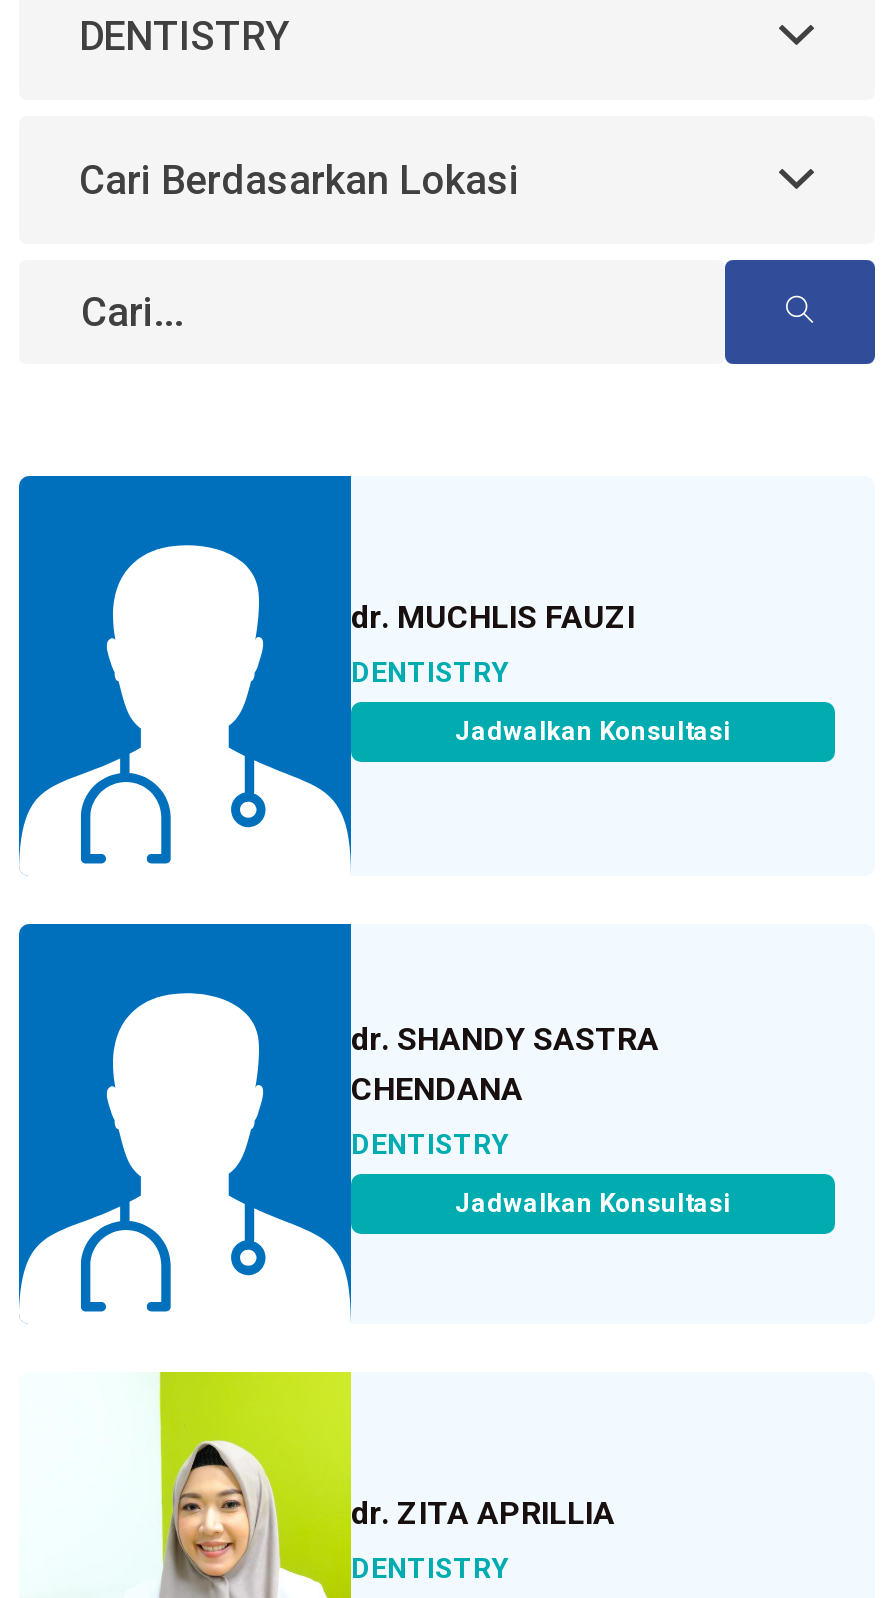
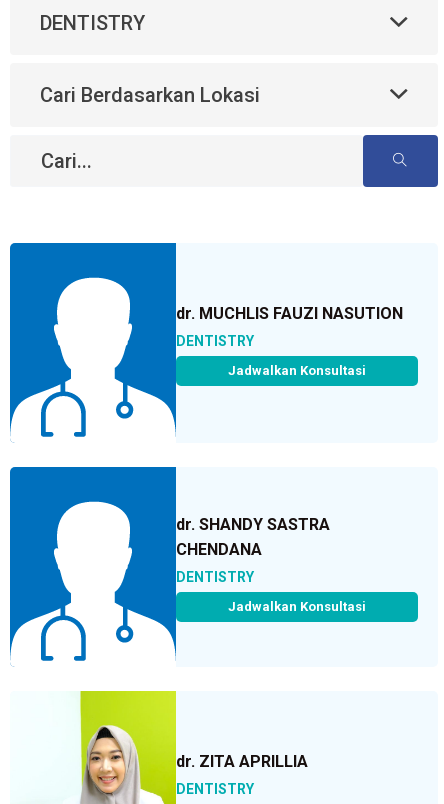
[351,597,635,635] dr. MUCHLIS FAUZI -> [176,303,403,322] dr. MUCHLIS FAUZI NASUTION

